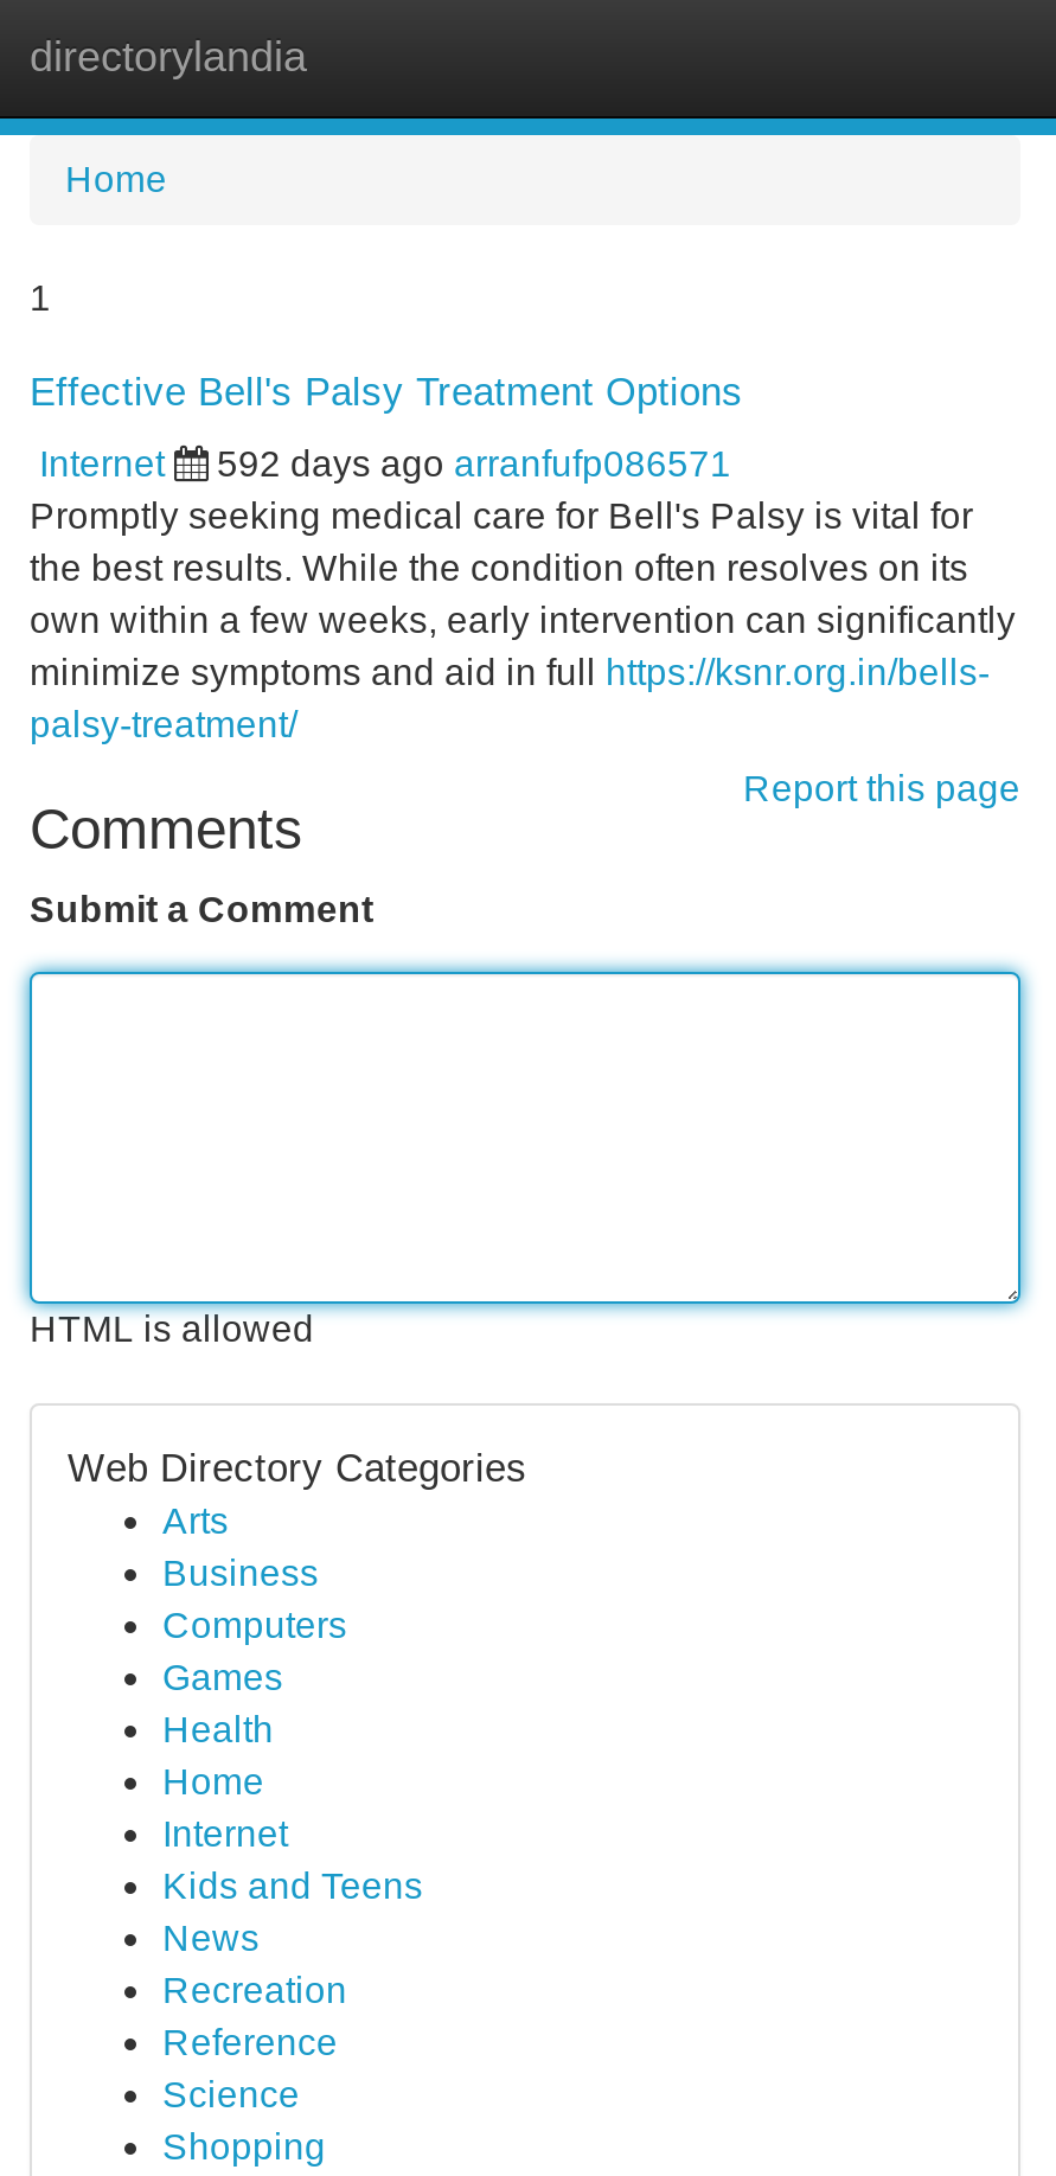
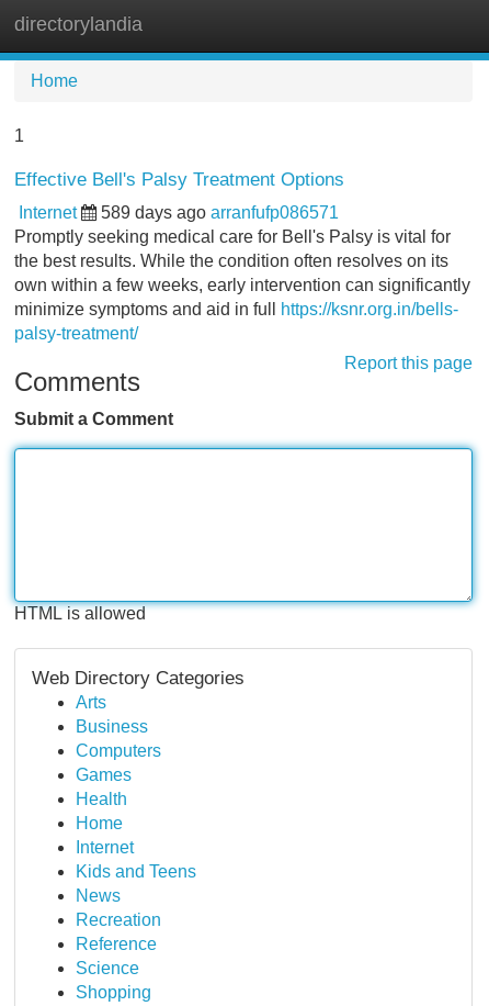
[217,443,731,484] 592 days ago arranfufp086571 -> [101,203,339,222] 589 days ago arranfufp086571

